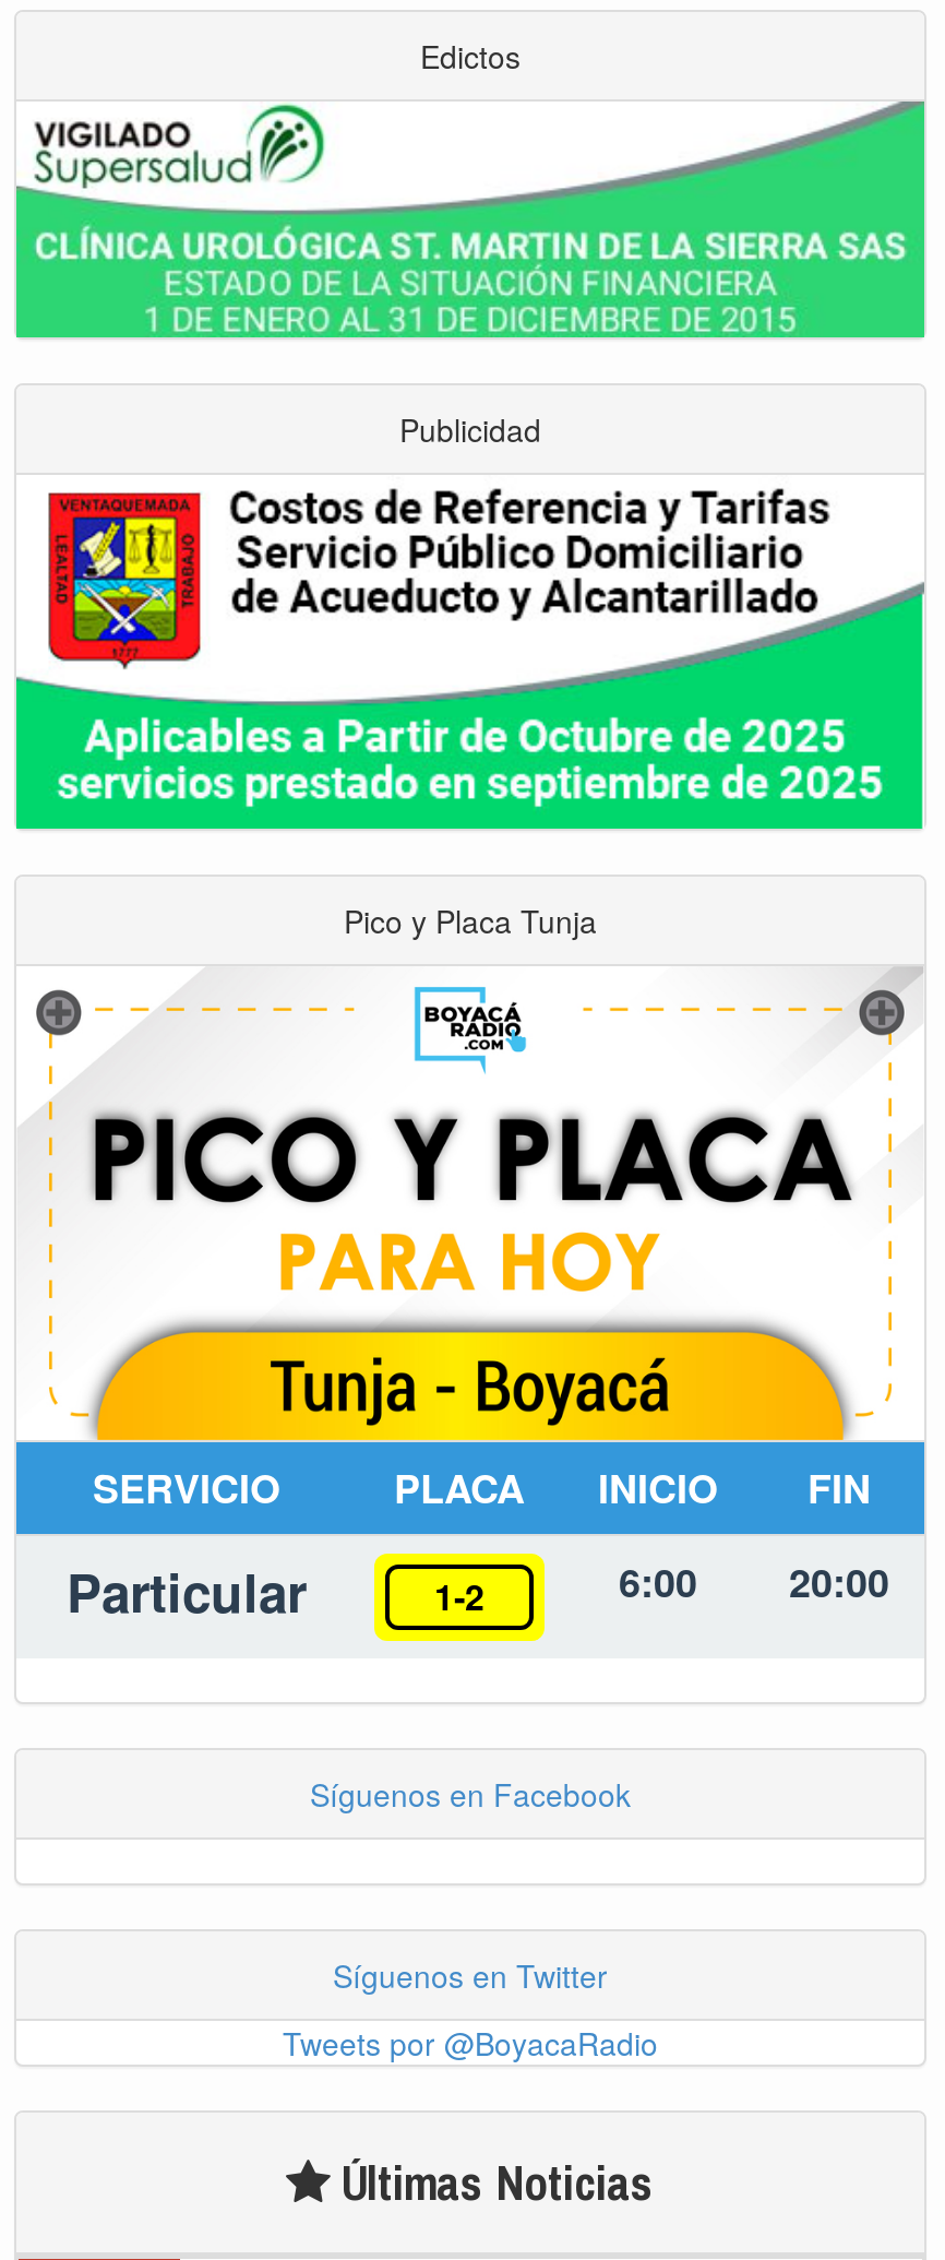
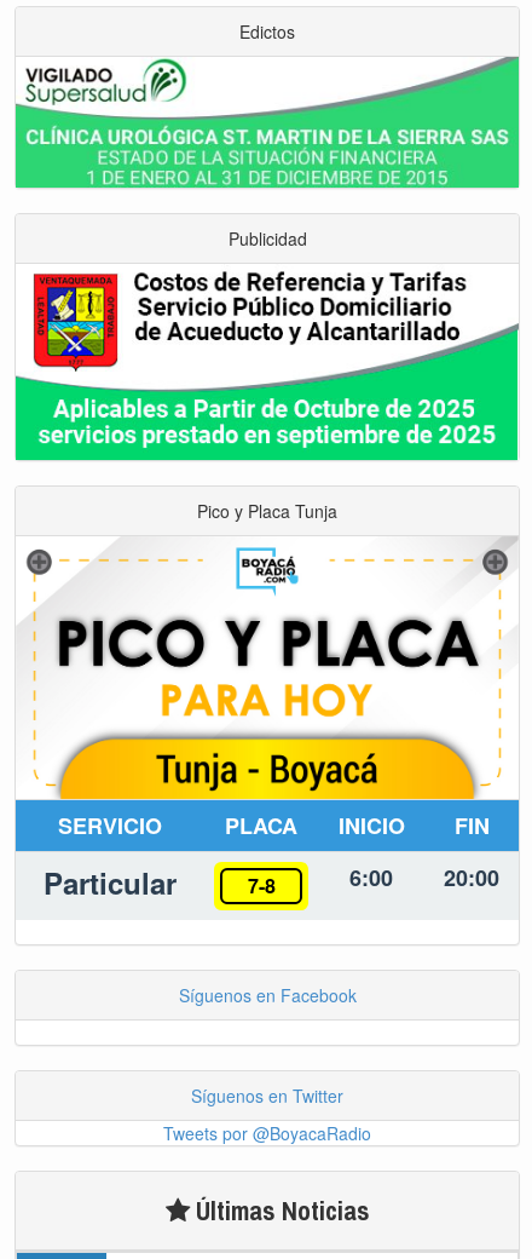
[434,1570,485,1620] 1-2 -> [247,871,275,899] 7-8

